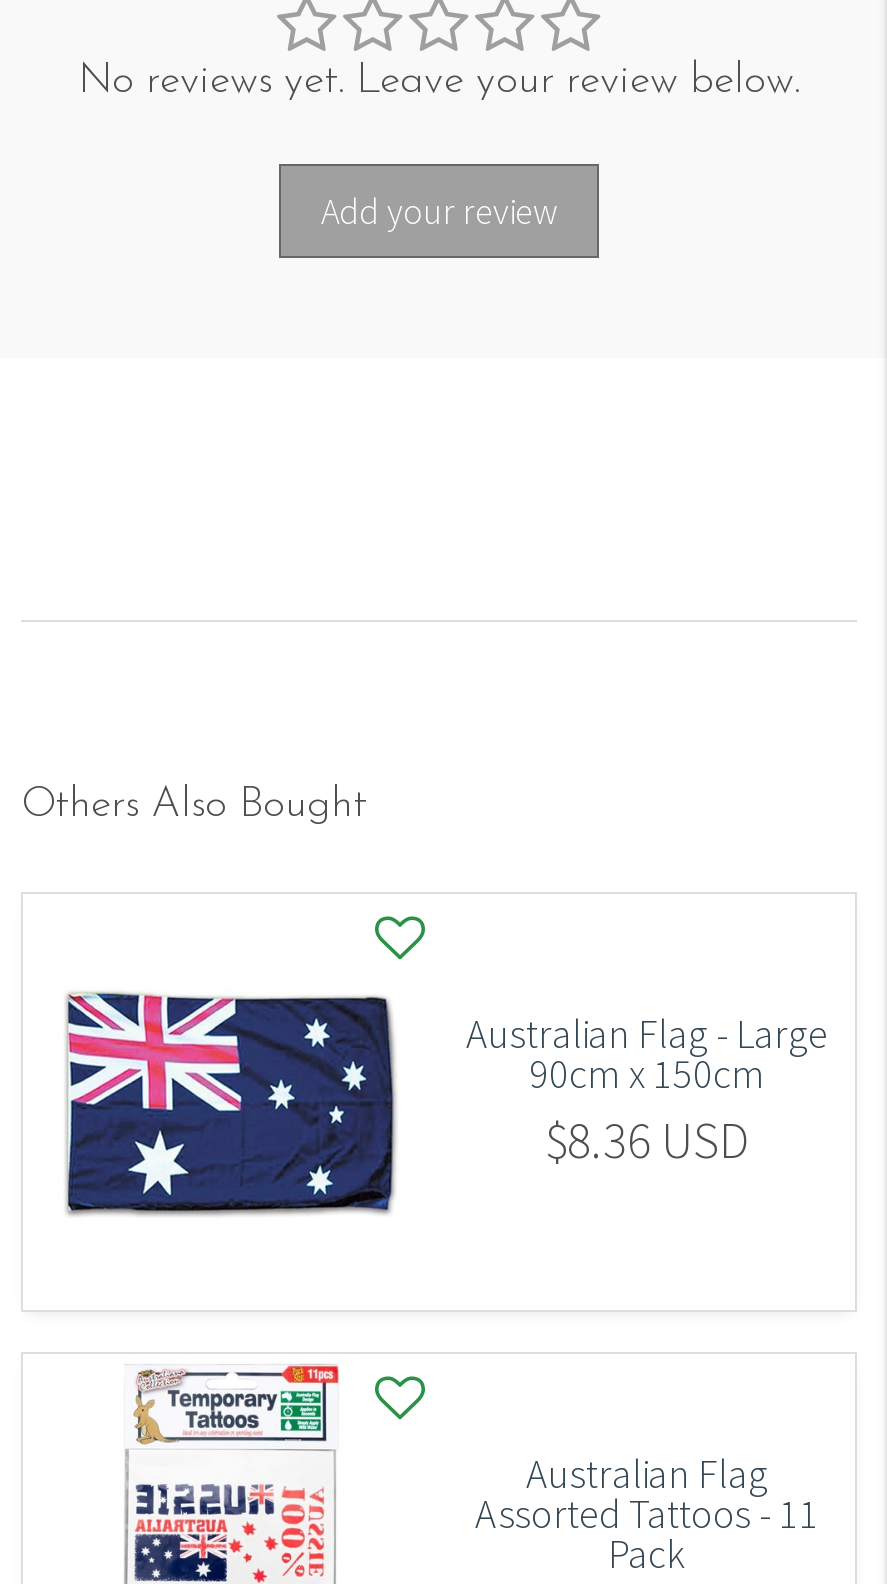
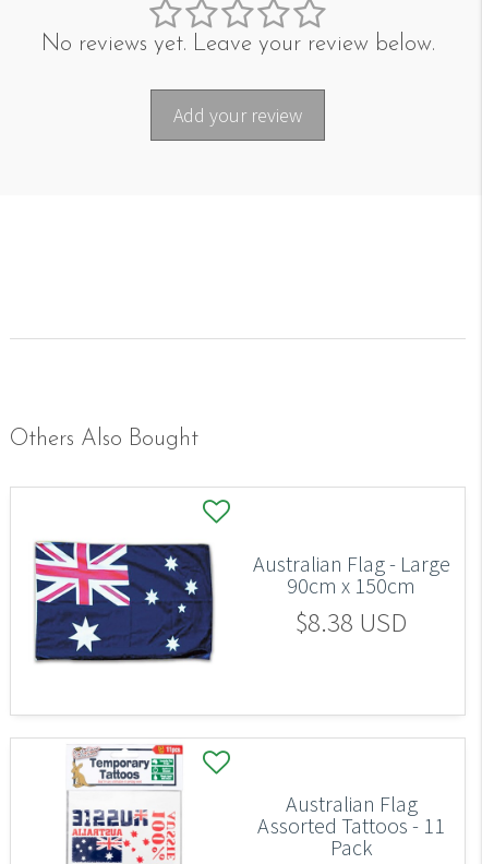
[545,1108,749,1172] $8.36 USD -> [296,605,407,639] $8.38 USD

